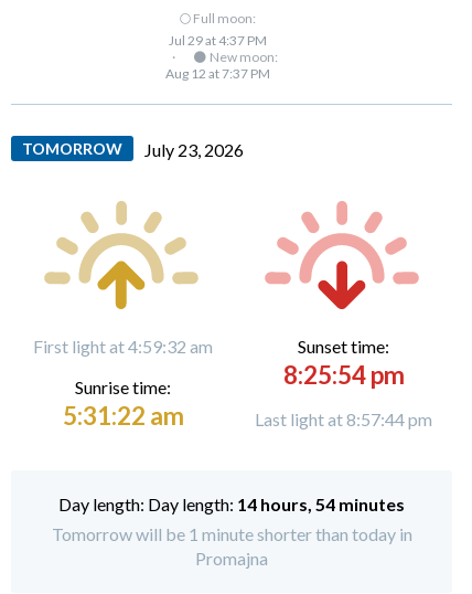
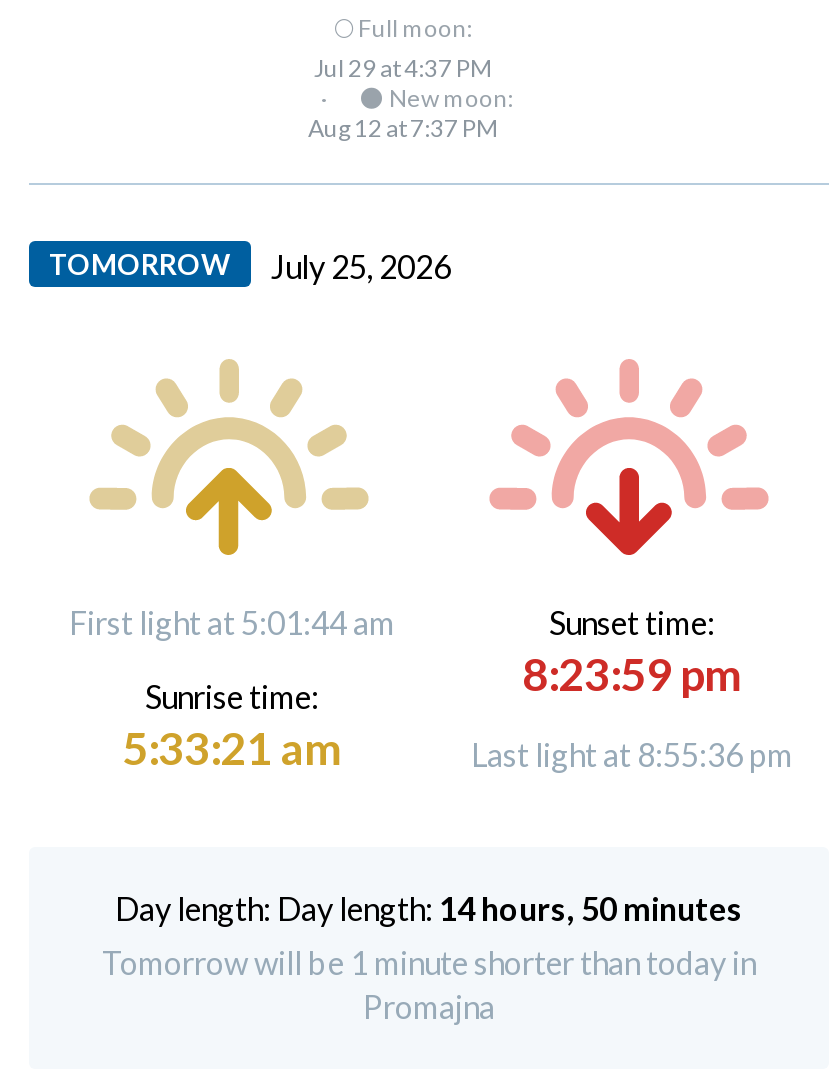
[22,139,244,160] TOMORROW July 23, 2026 -> [49,247,451,285] TOMORROW July 25, 2026
[33,336,213,357] First light at 4:59:32 am -> [69,603,395,641] First light at 5:01:44 am
[283,360,404,390] 8:25:54 pm -> [522,647,742,701] 8:23:59 pm
[62,401,184,431] 5:31:22 am -> [122,721,342,775] 5:33:21 am
[255,409,432,429] Last light at 8:57:44 pm -> [471,735,793,773] Last light at 8:55:36 pm
[148,494,405,515] Day length: 14 hours, 54 minutes -> [277,889,743,927] Day length: 14 hours, 50 minutes

